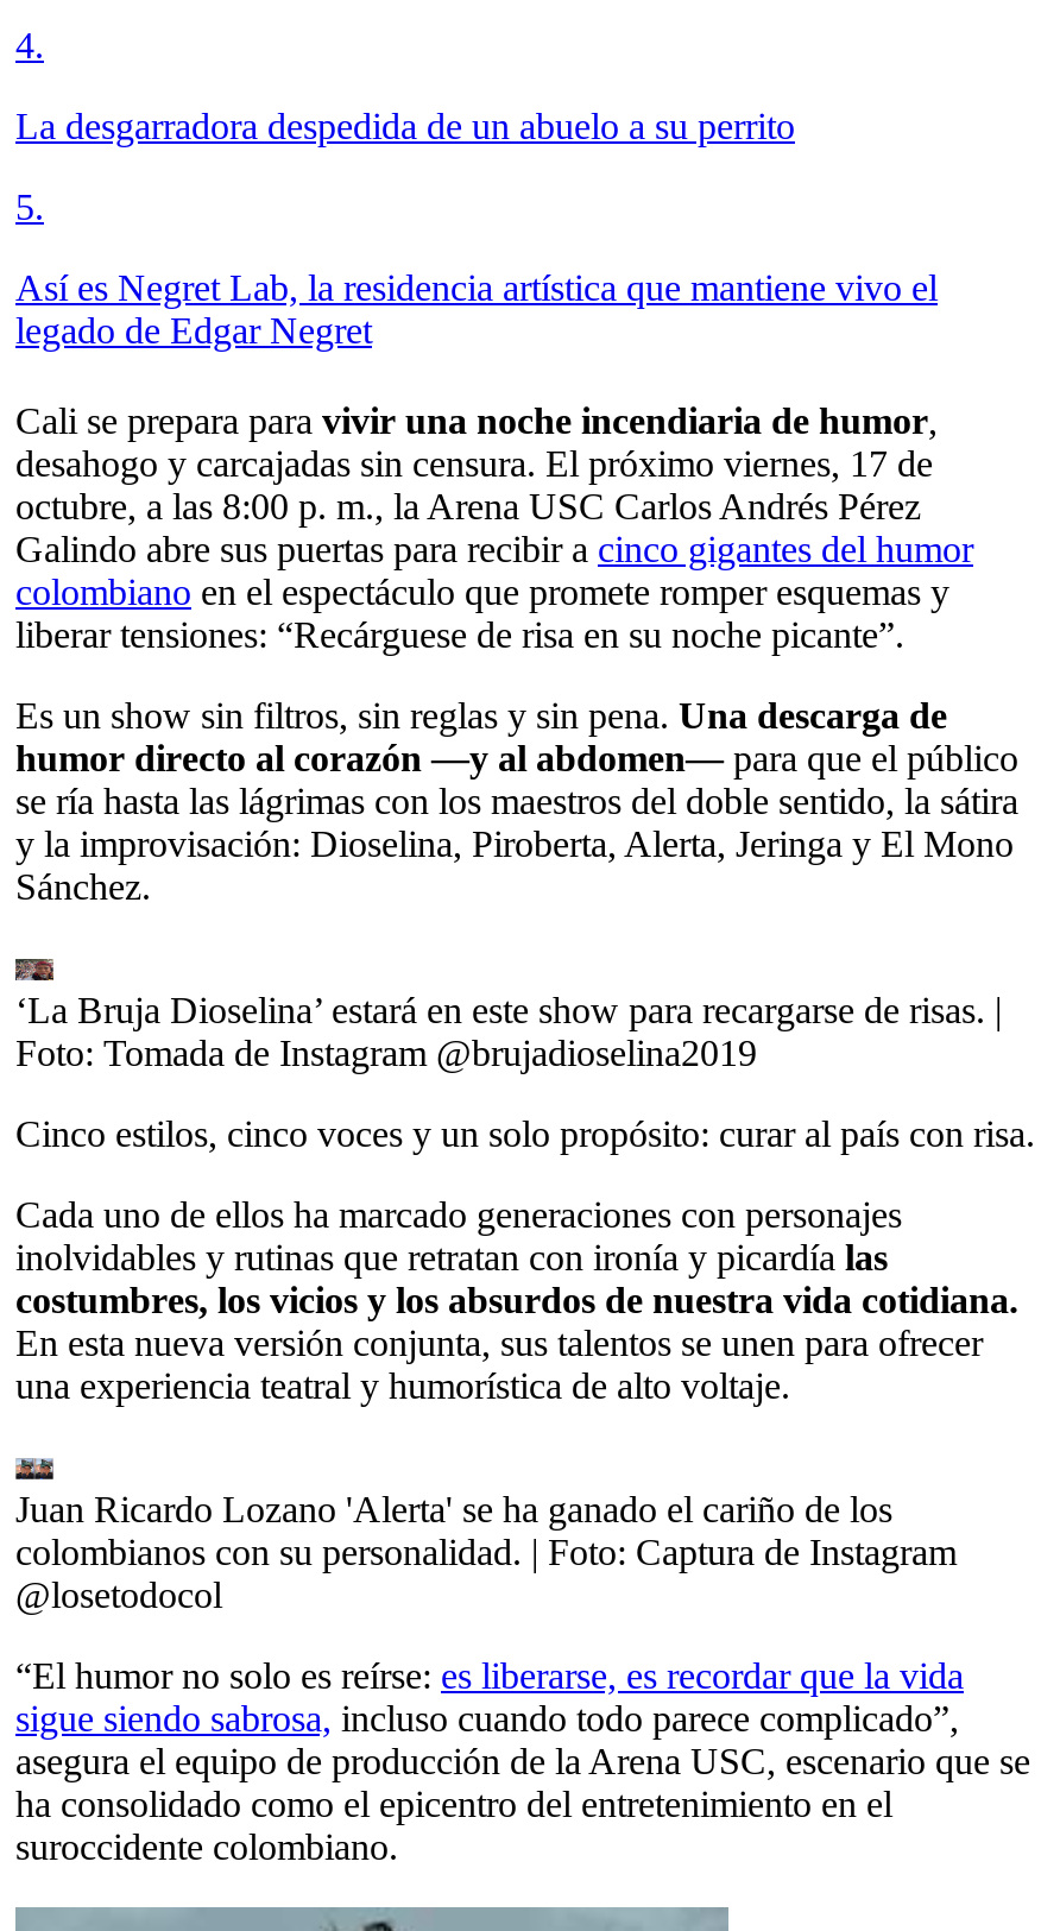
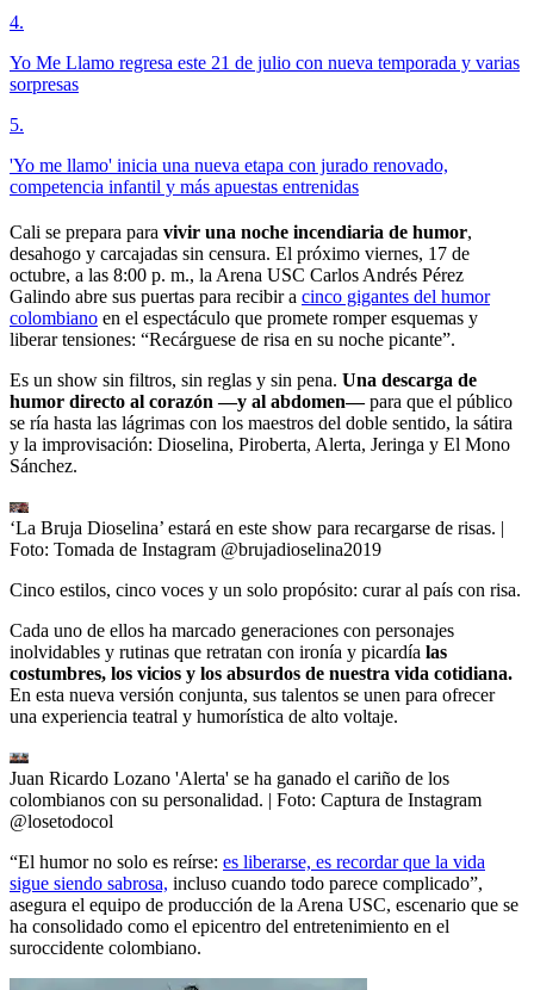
[15,105,795,145] La desgarradora despedida de un abuelo a su perrito -> [10,52,520,94] Yo Me Llamo regresa este 21 de julio con nueva temporada y varias | sorpresas
[15,267,938,350] Así es Negret Lab, la residencia artística que mantiene vivo el | legado de Edgar Negret -> [10,155,448,196] 'Yo me llamo' inicia una nueva etapa con jurado renovado, | competencia infantil y más apuestas entrenidas

